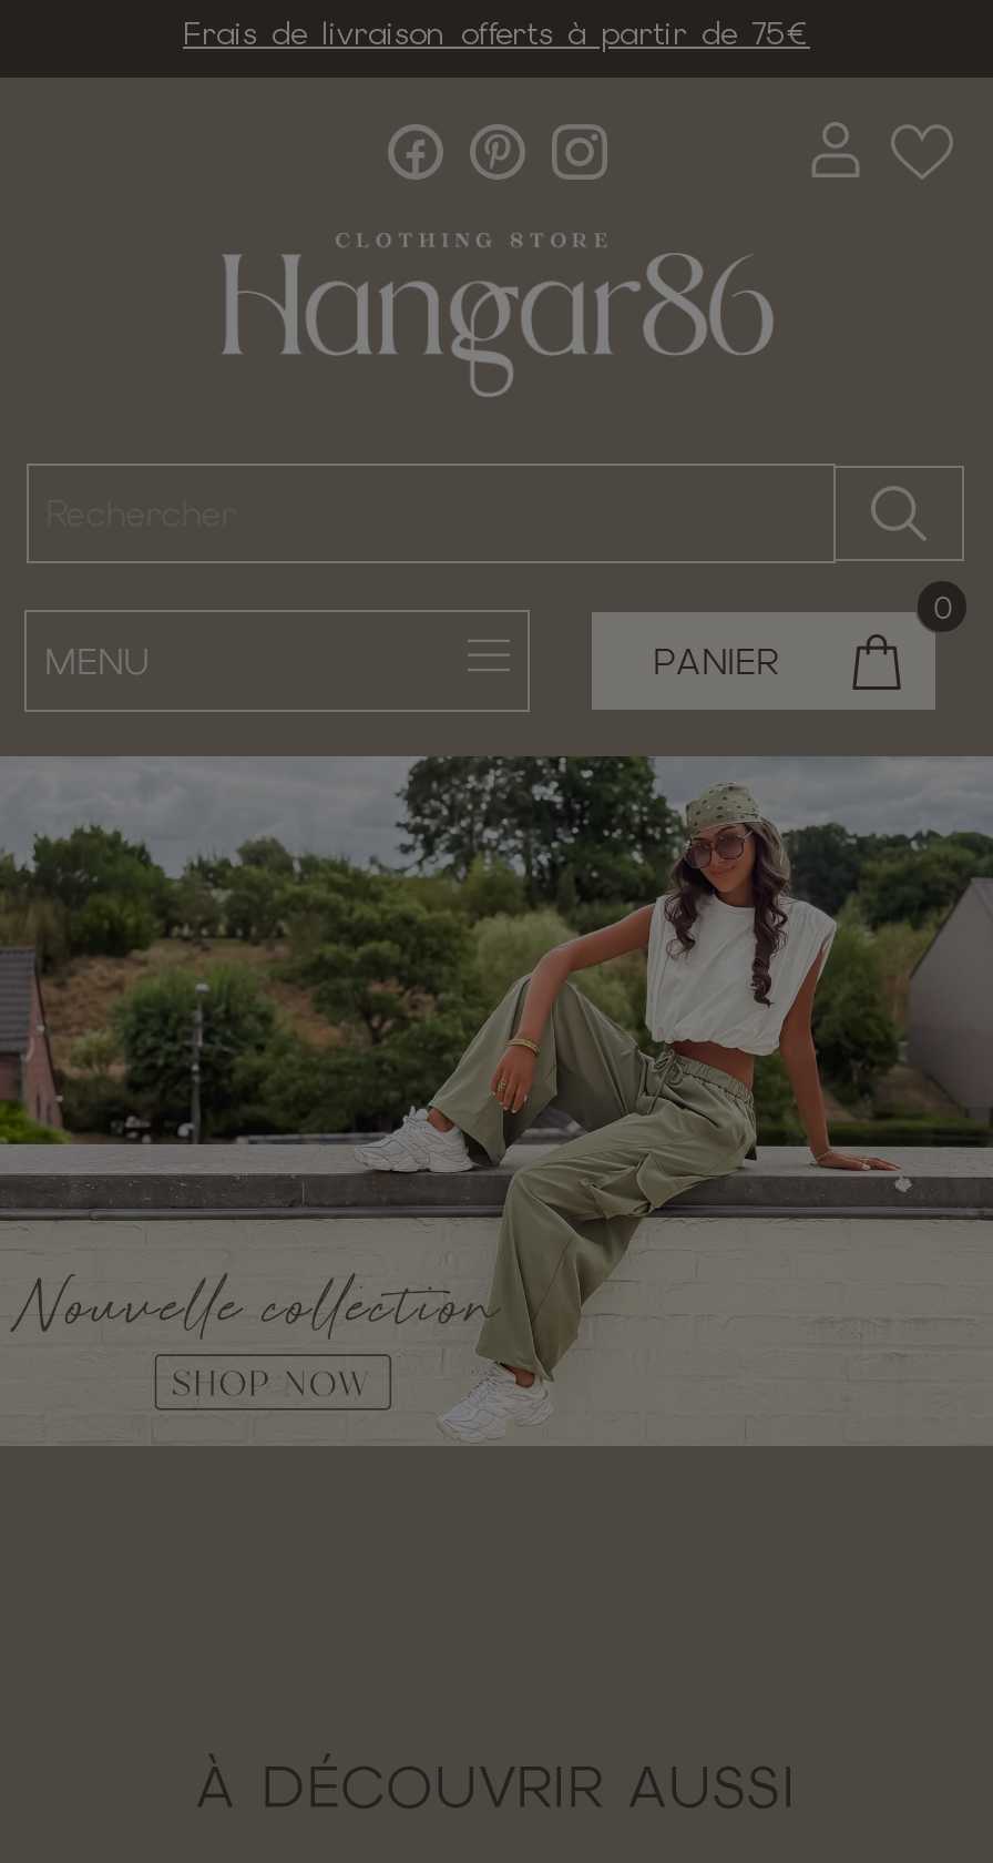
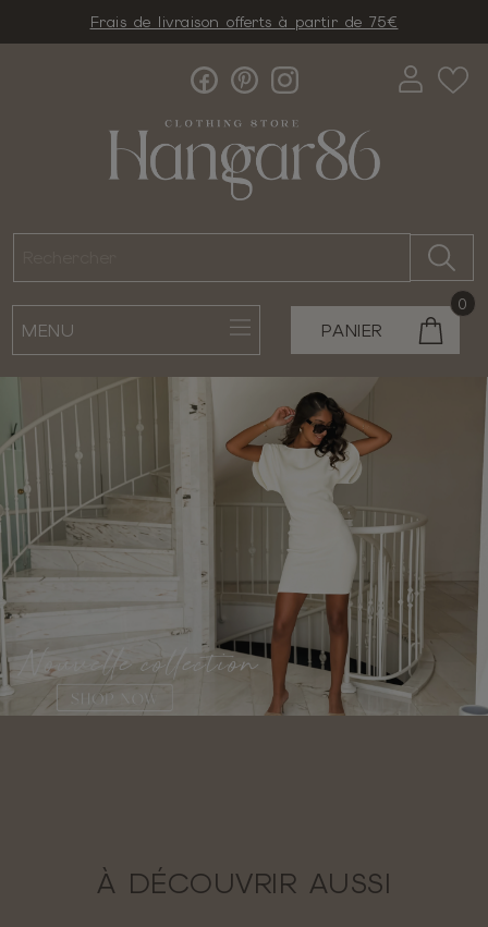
[7,754,986,1446] [image] -> [3,376,485,716] [image]

